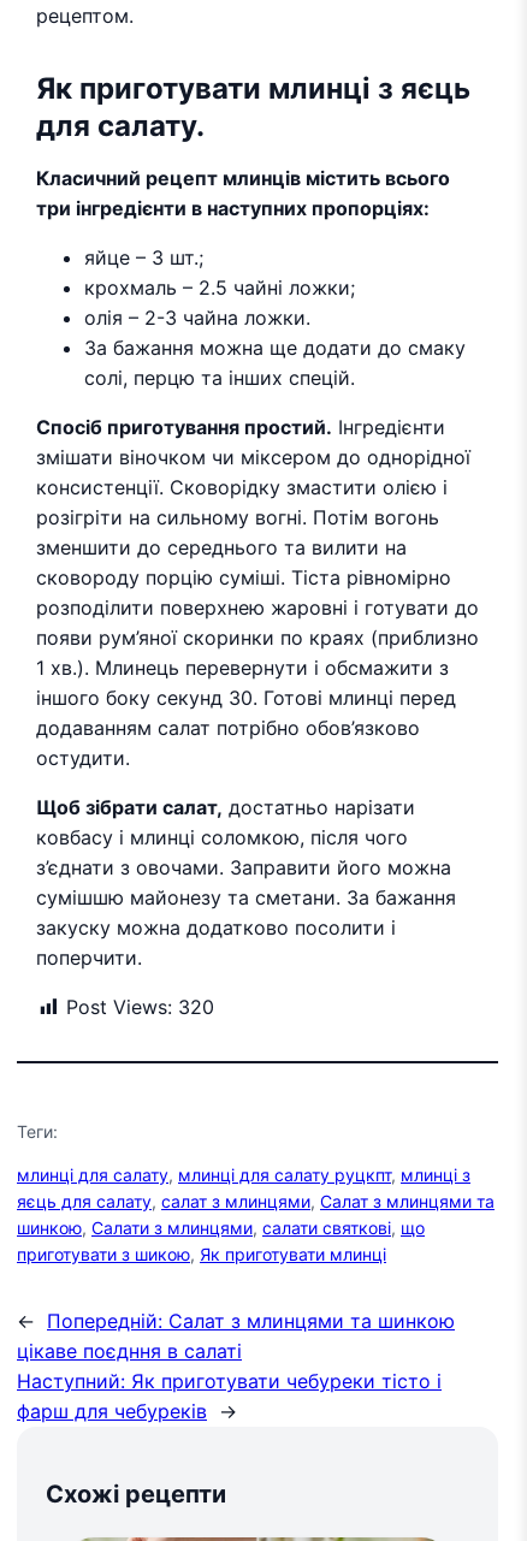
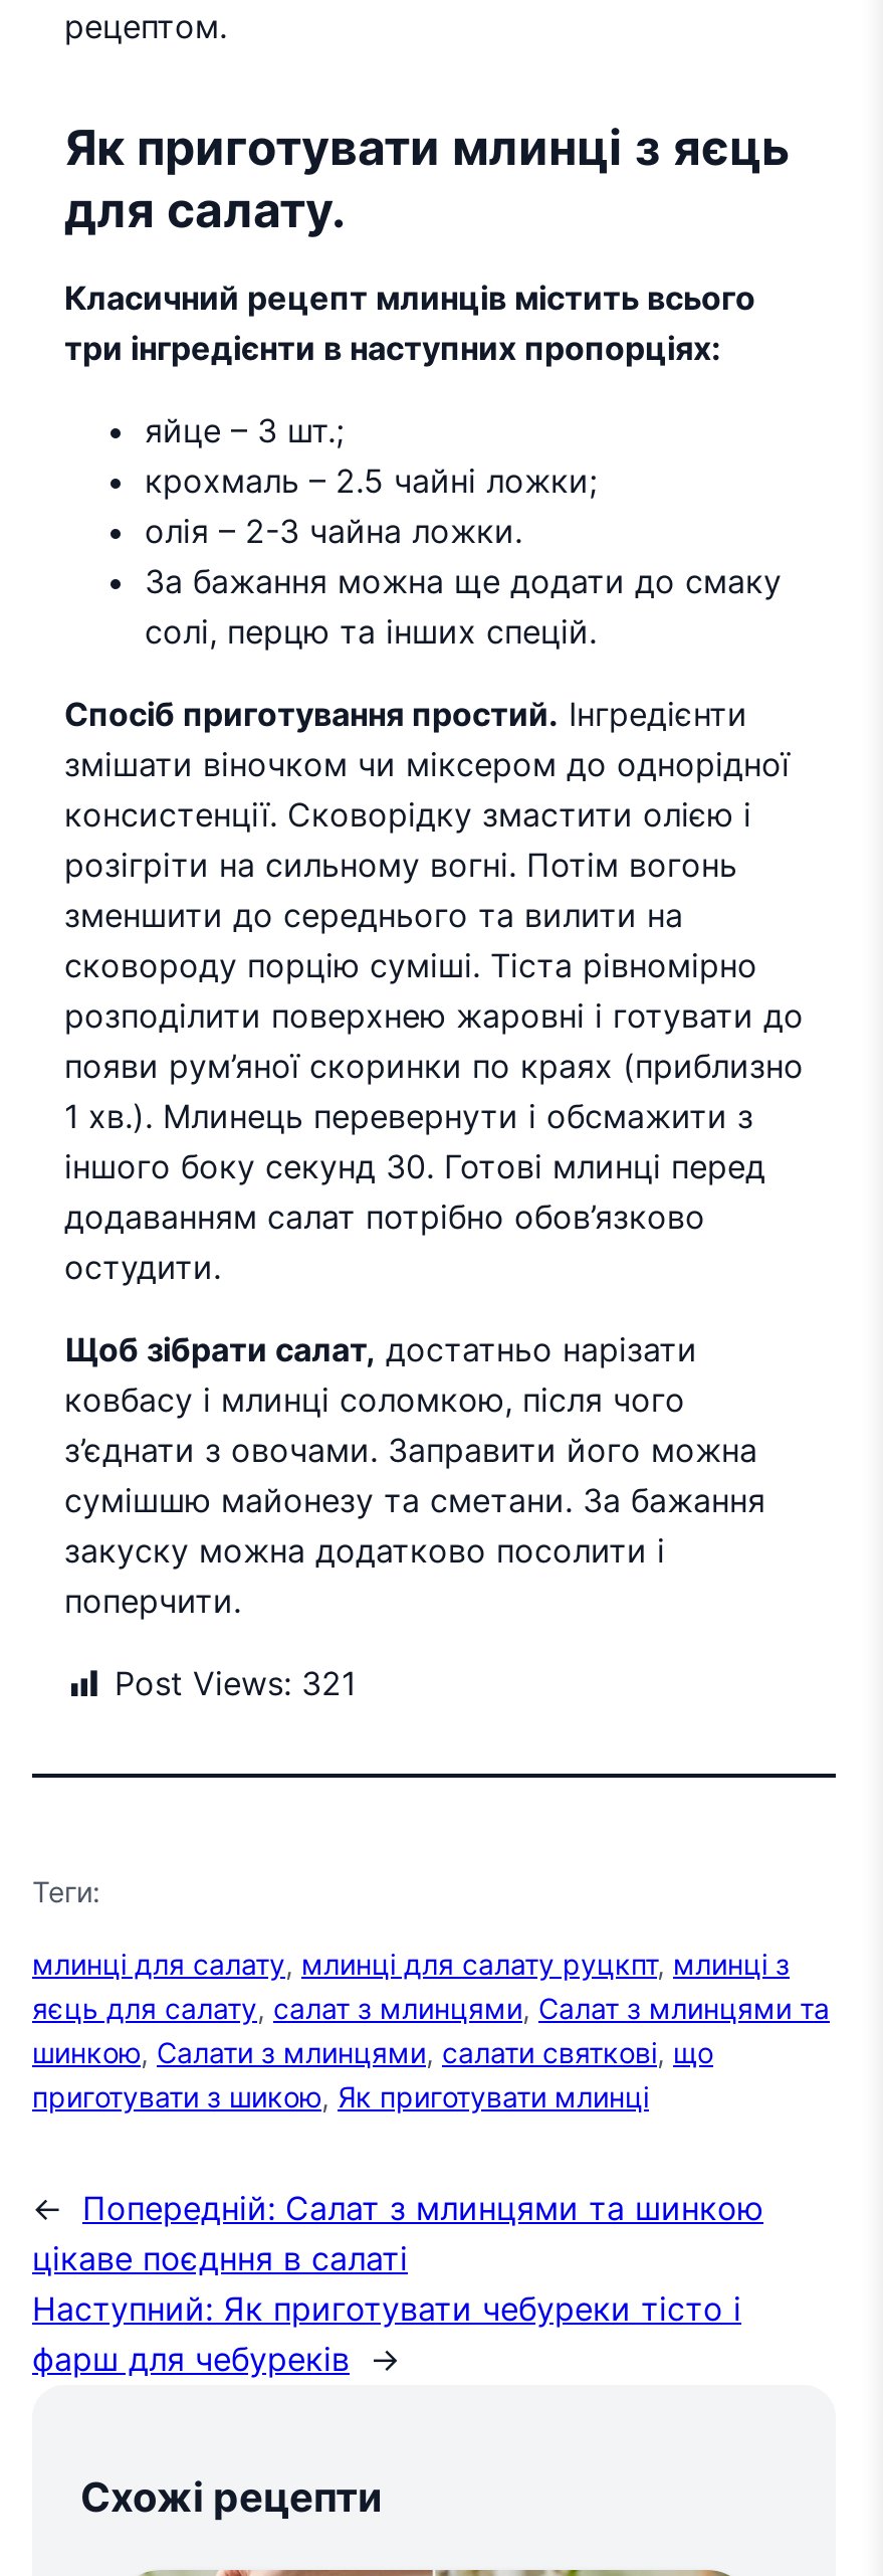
[66,995,214,1019] Post Views: 320 -> [115,1663,356,1703] Post Views: 321

